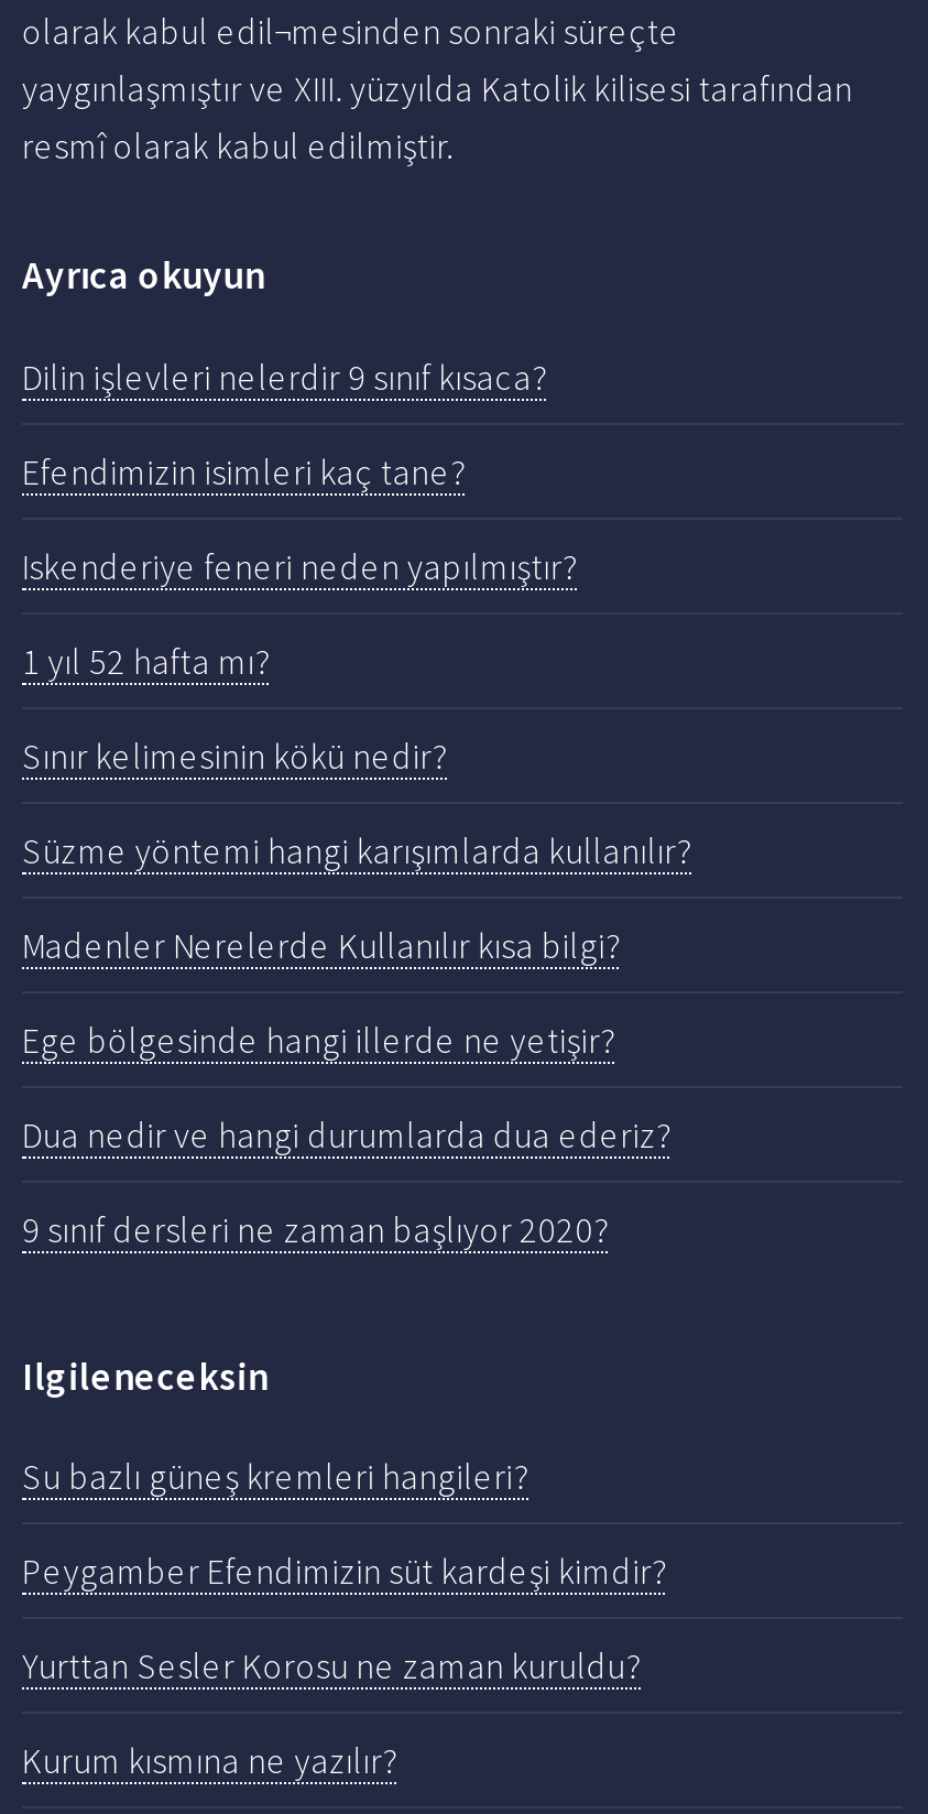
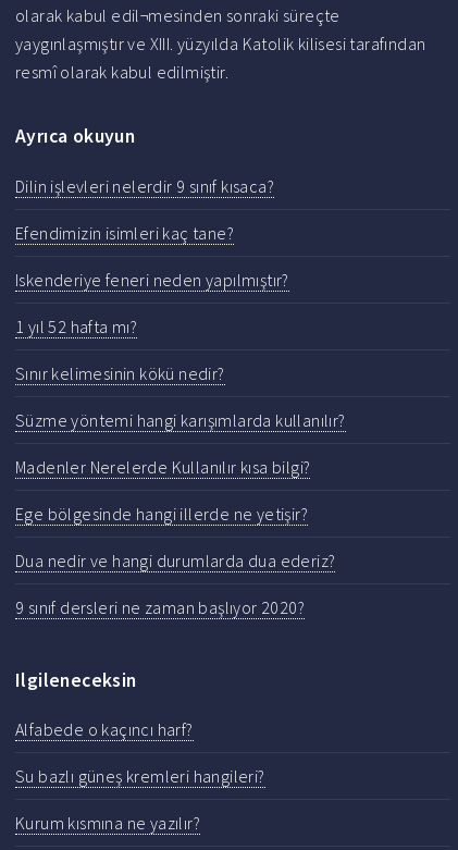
none -> [15,719,193,740] Alfabede o kaçıncı harf?
moved [22,1455,528,1499] -> [15,765,265,787]: Su bazlı güneş kremleri hangileri?
[22,1549,666,1688] Peygamber Efendimizin süt kardeşi kimdir? | Yurttan Sesler Korosu ne zaman kuruldu? -> none

